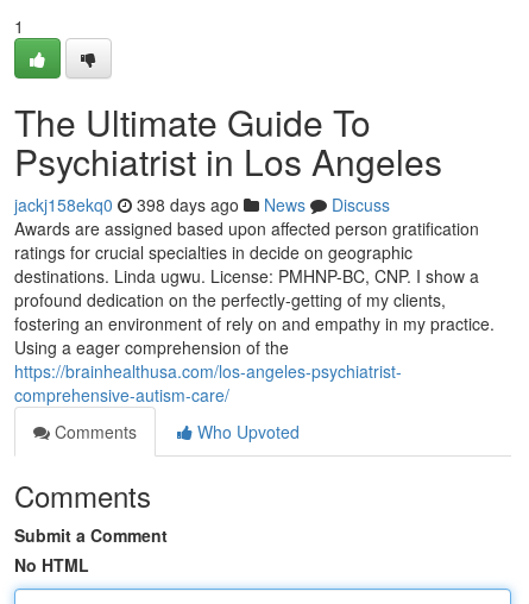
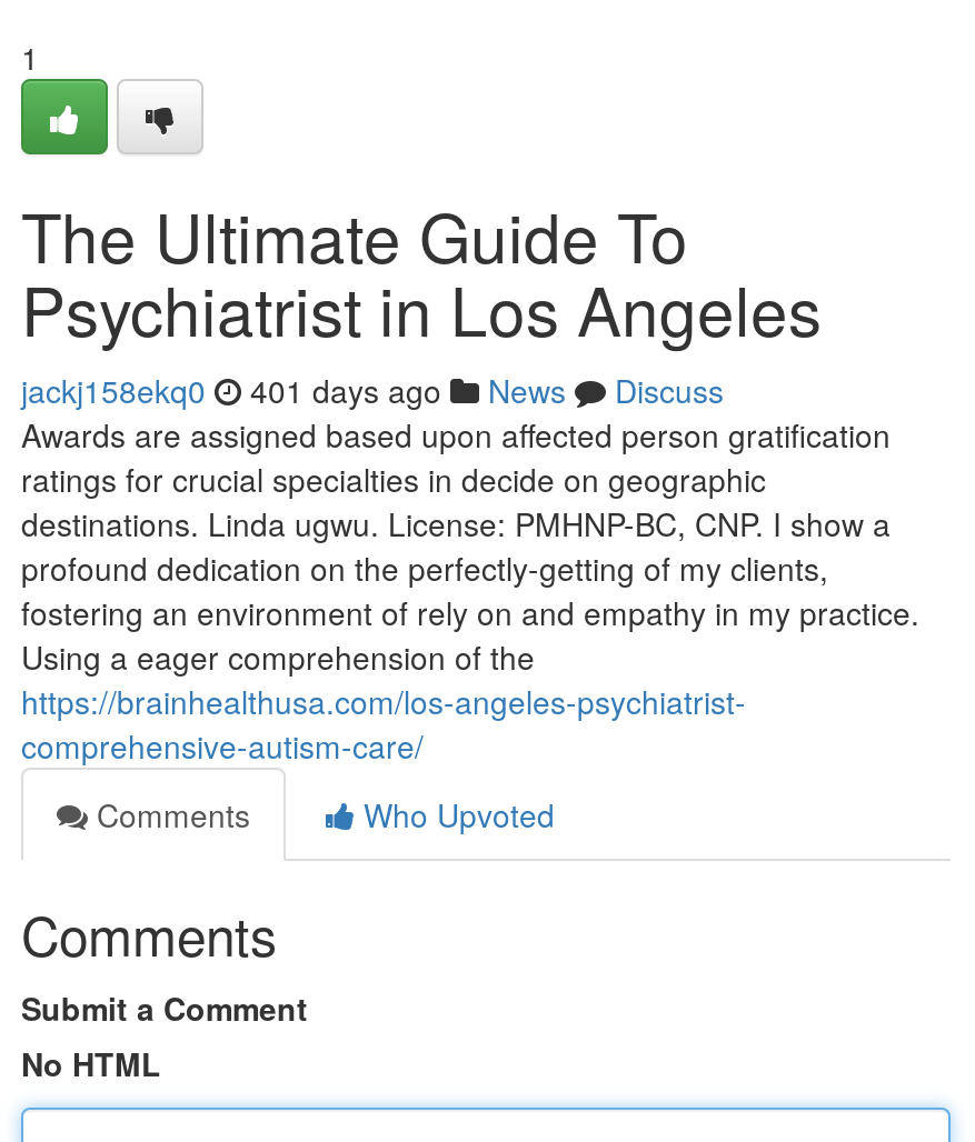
[14,193,390,216] jackj158ekq0 398 days ago News Discuss -> [21,368,724,412] jackj158ekq0 401 days ago News Discuss

